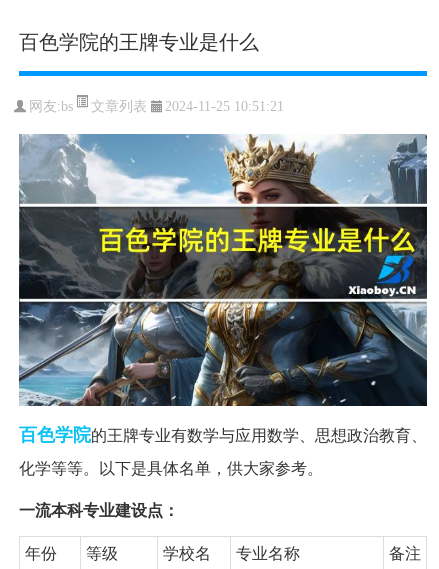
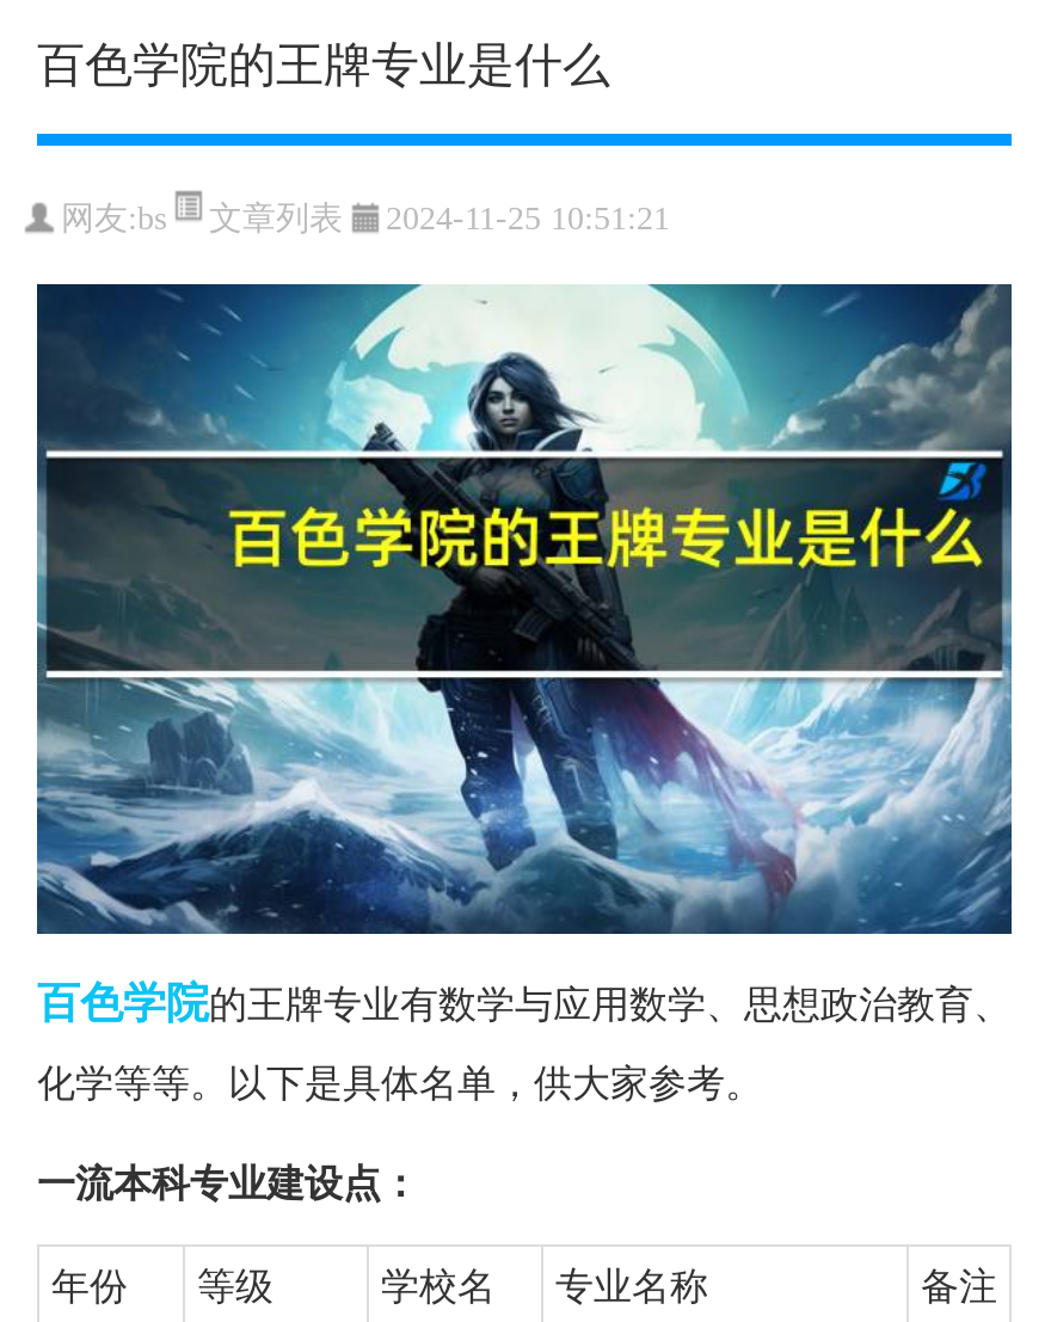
[18,133,428,407] [image] -> [35,282,1014,936] [image]

